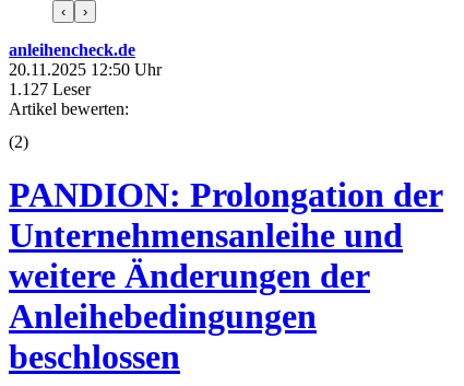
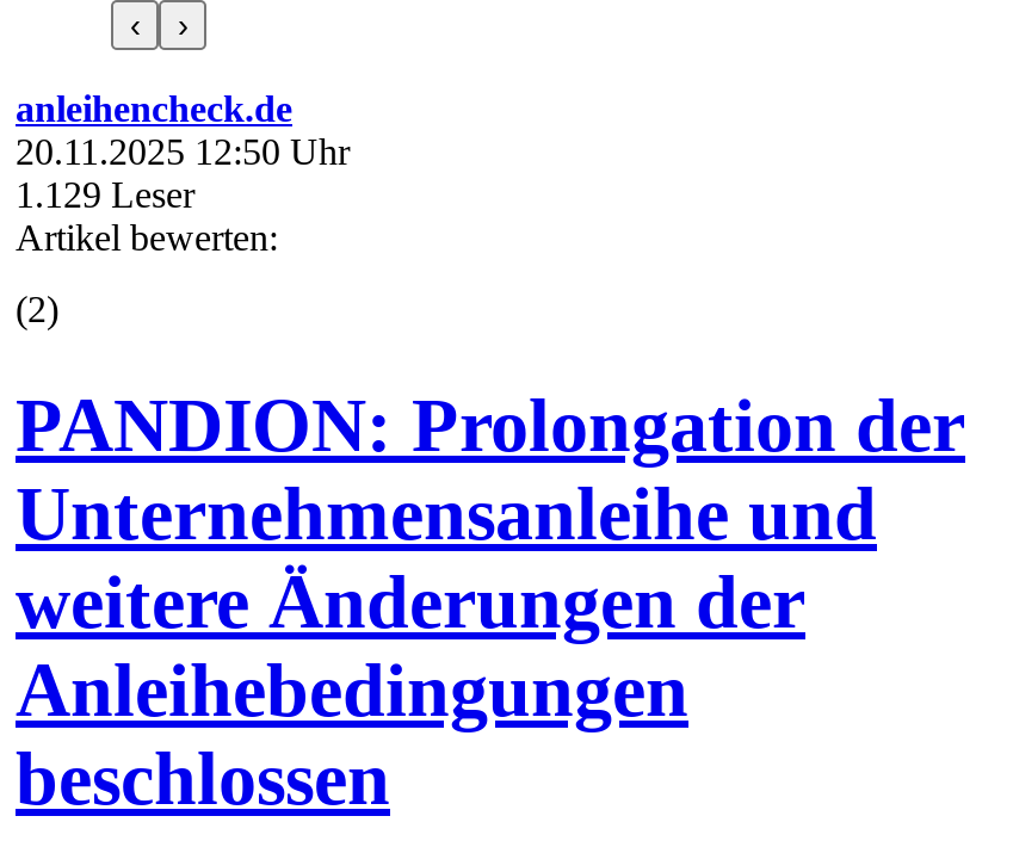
[9,80,91,98] 1.127 Leser -> [16,174,194,214] 1.129 Leser

